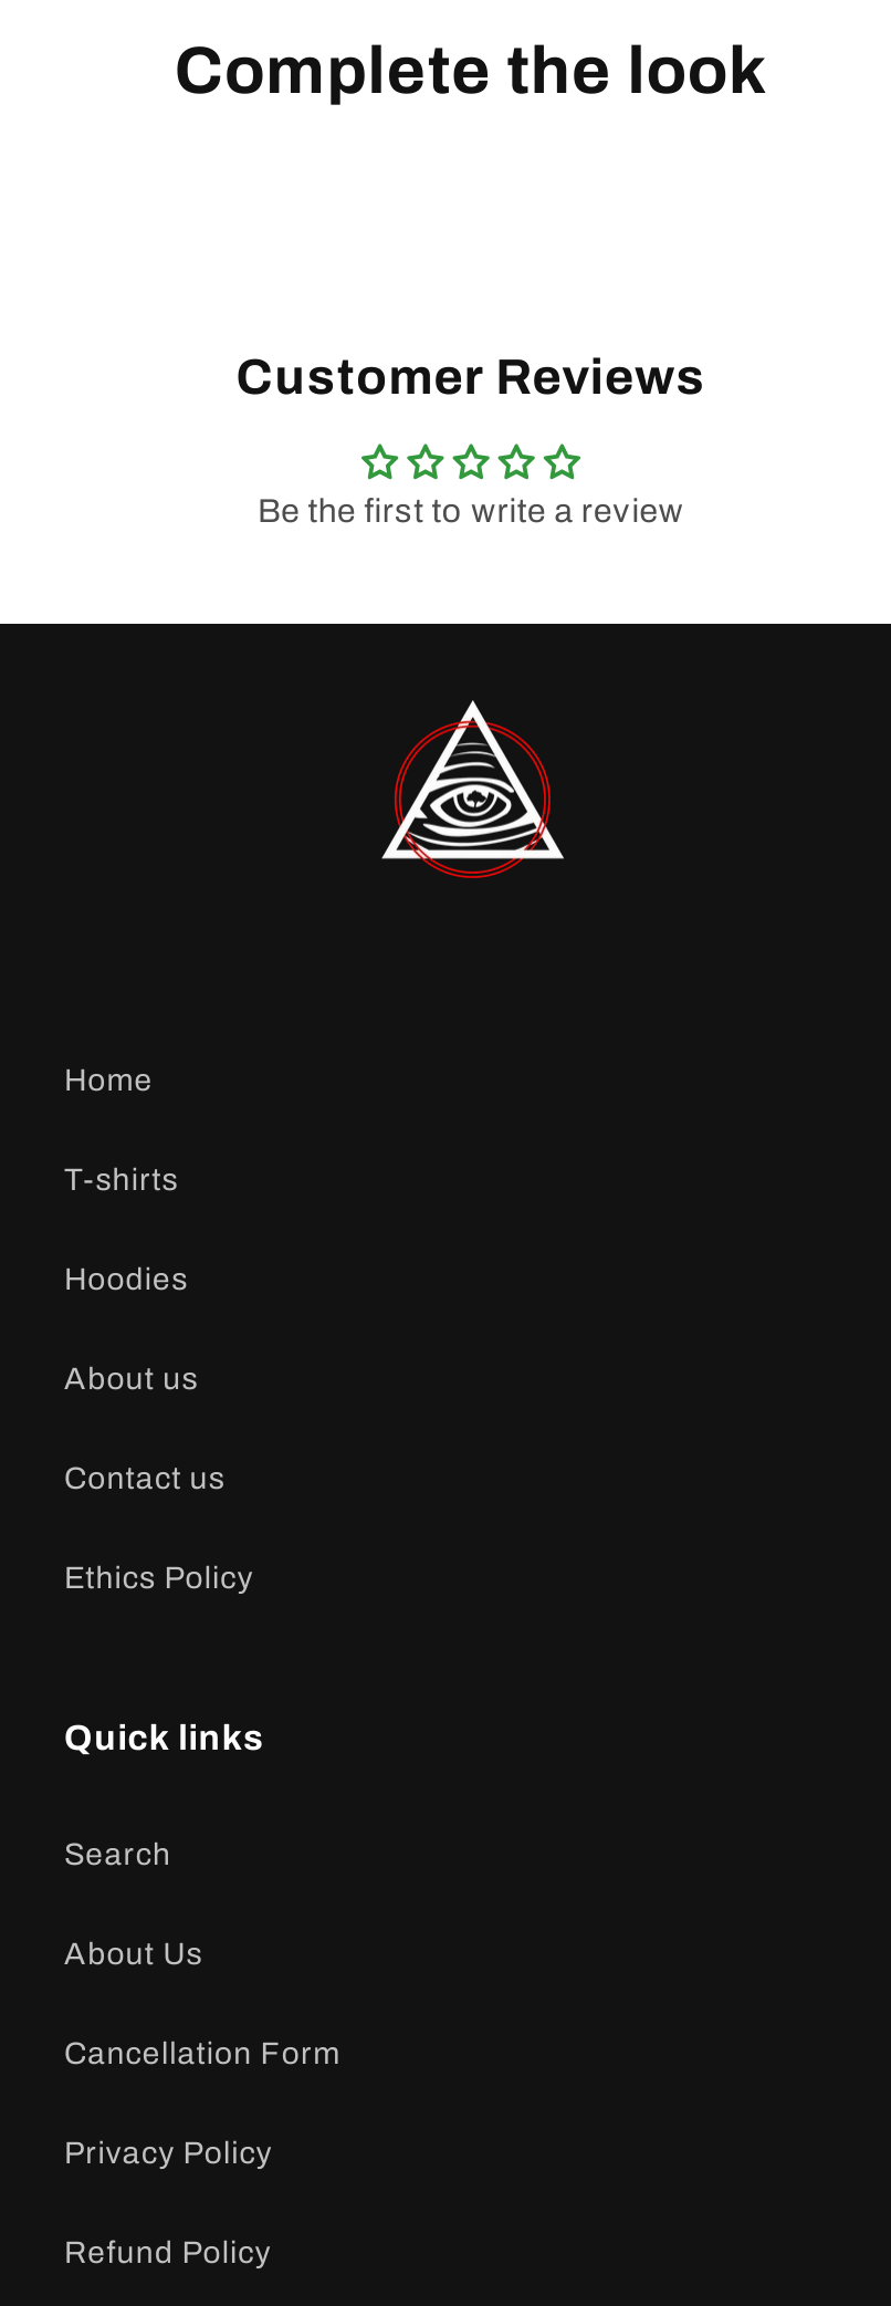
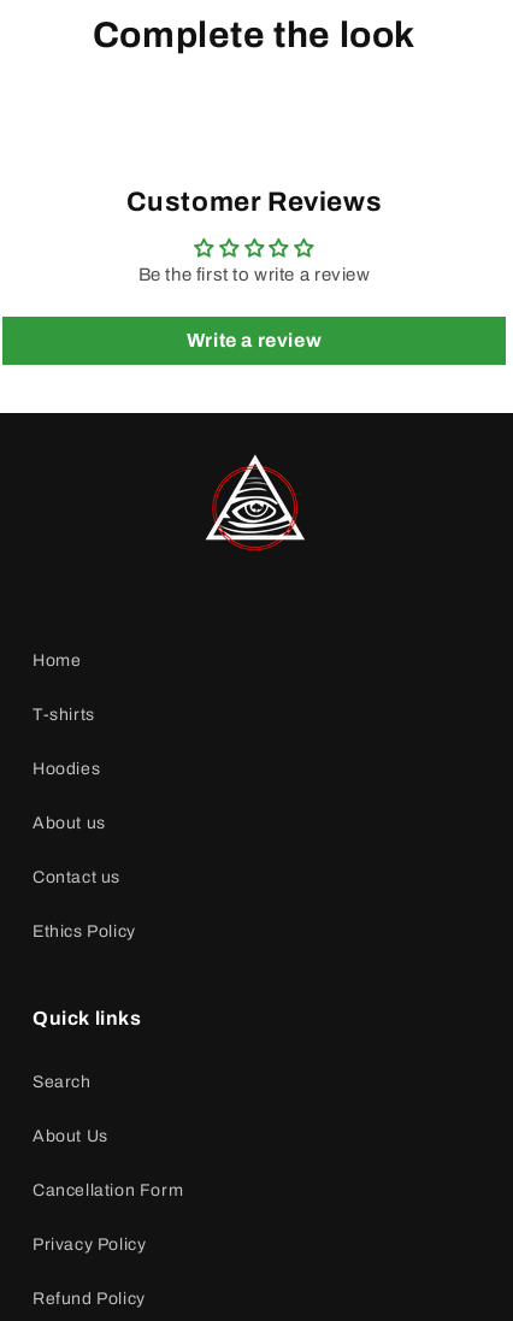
none -> [186,330,322,350] Write a review

